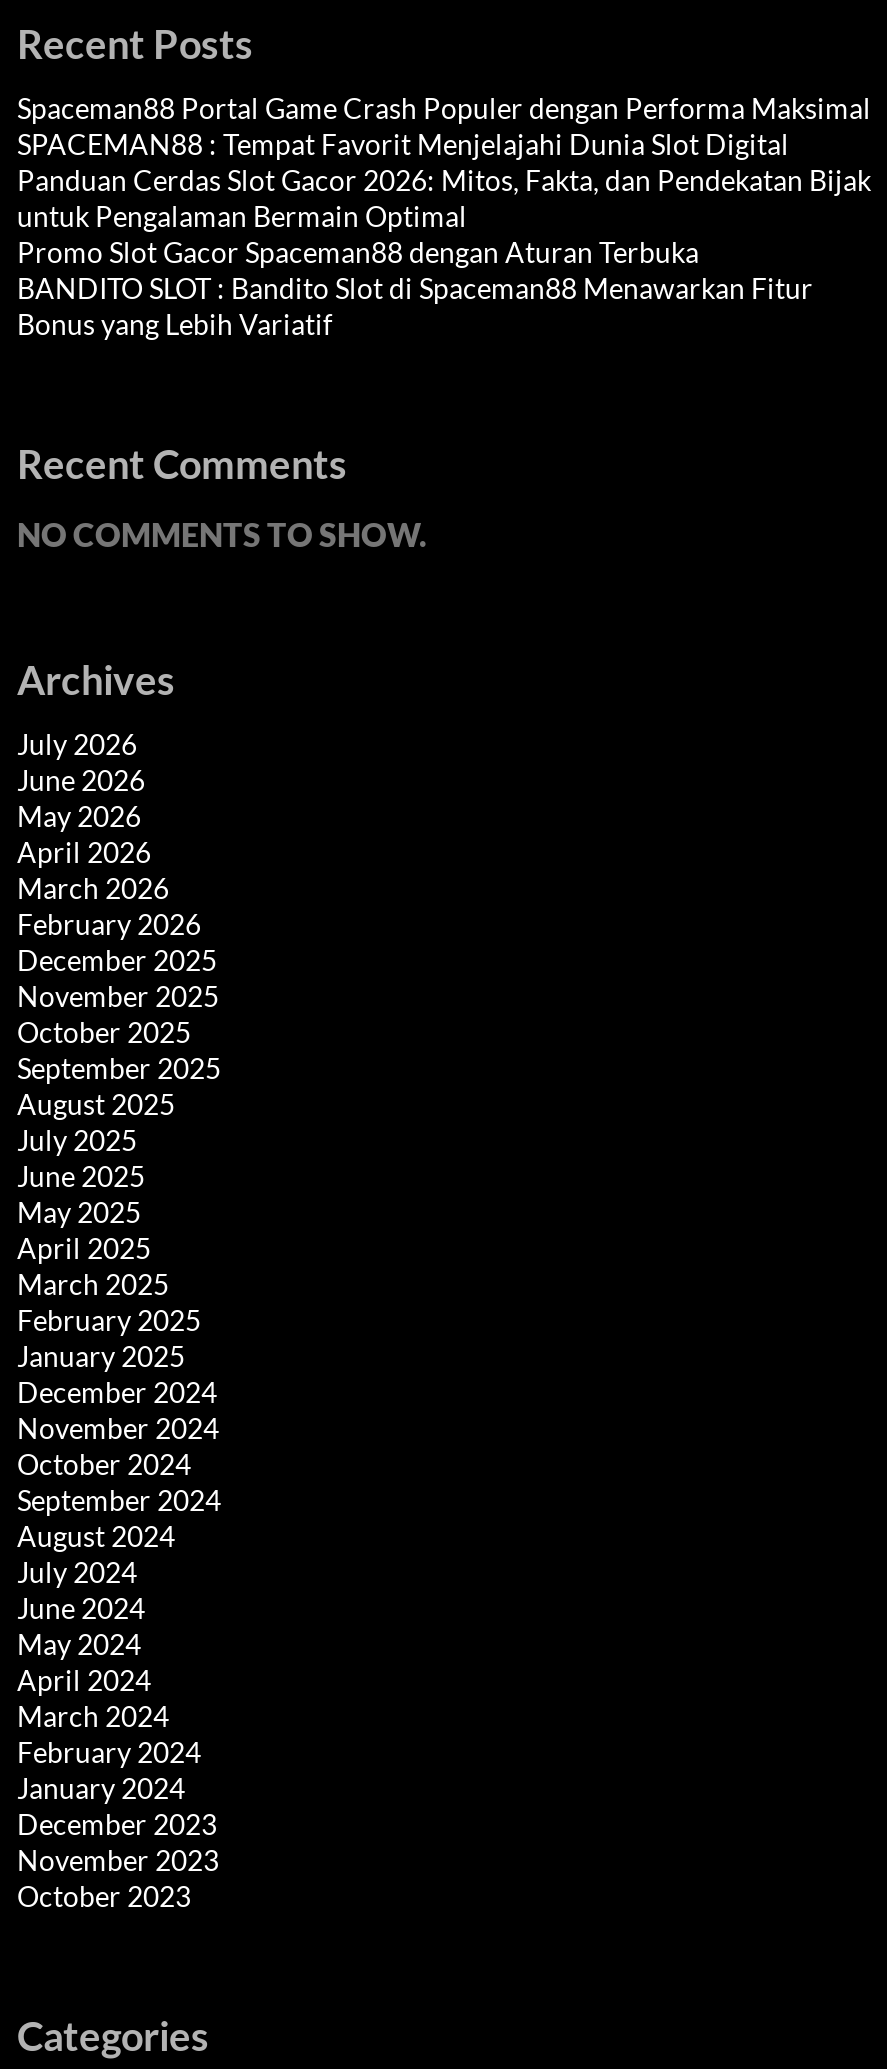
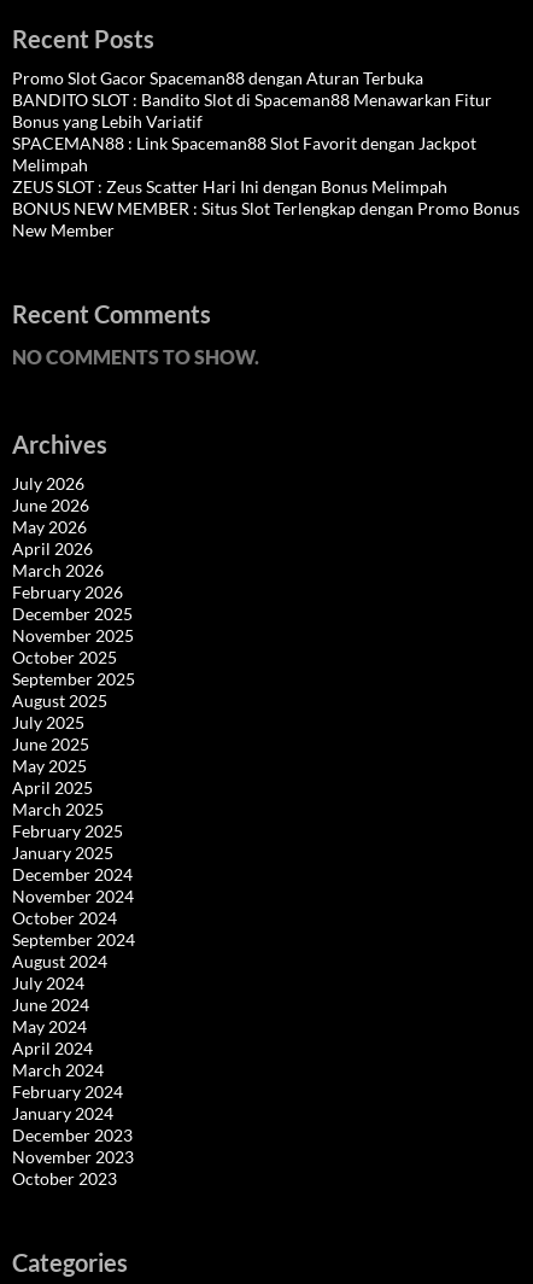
[17,90,871,232] Spaceman88 Portal Game Crash Populer dengan Performa Maksimal | SPACEMAN88 : Tempat Favorit Menjelajahi Dunia Slot Digital | Panduan Cerdas Slot Gacor 2026: Mitos, Fakta, dan Pendekatan Bijak | untuk Pengalaman Bermain Optimal -> none
moved [17,234,813,340] -> [12,68,492,132]: Promo Slot Gacor Spaceman88 dengan Aturan Terbuka | BANDITO SLOT : Bandito Slot di Spaceman88 Menawarkan Fitur | Bonus yang Lebih Variatif
none -> [12,133,520,240] SPACEMAN88 : Link Spaceman88 Slot Favorit dengan Jackpot | Melimpah | ZEUS SLOT : Zeus Scatter Hari Ini dengan Bonus Melimpah | BONUS NEW MEMBER : Situs Slot Terlengkap dengan Promo Bonus | New Member

